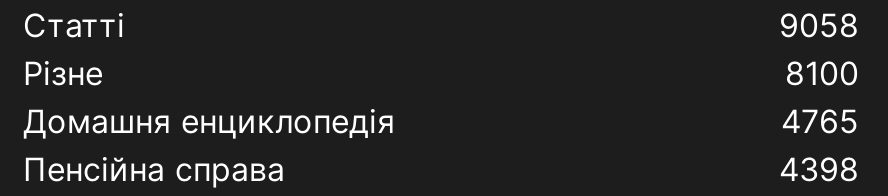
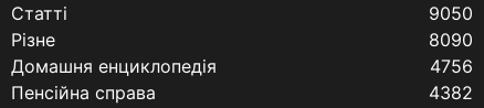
[779,5,859,45] 9058 -> [429,3,473,25] 9050
[785,53,859,93] 8100 -> [429,29,473,51] 8090
[781,101,859,141] 4765 -> [430,56,473,78] 4756
[779,149,859,189] 4398 -> [429,82,473,104] 4382

